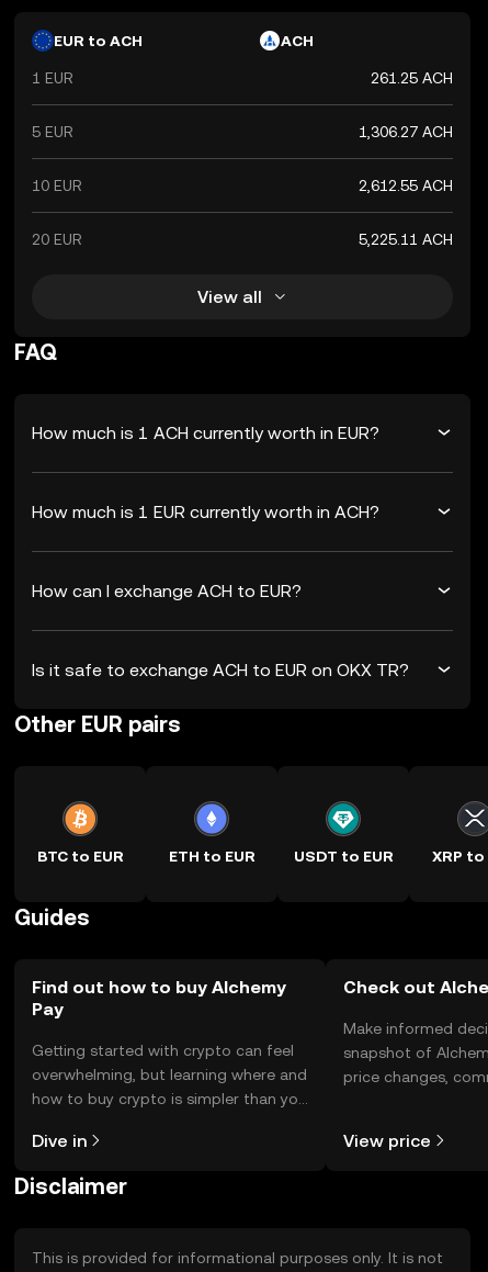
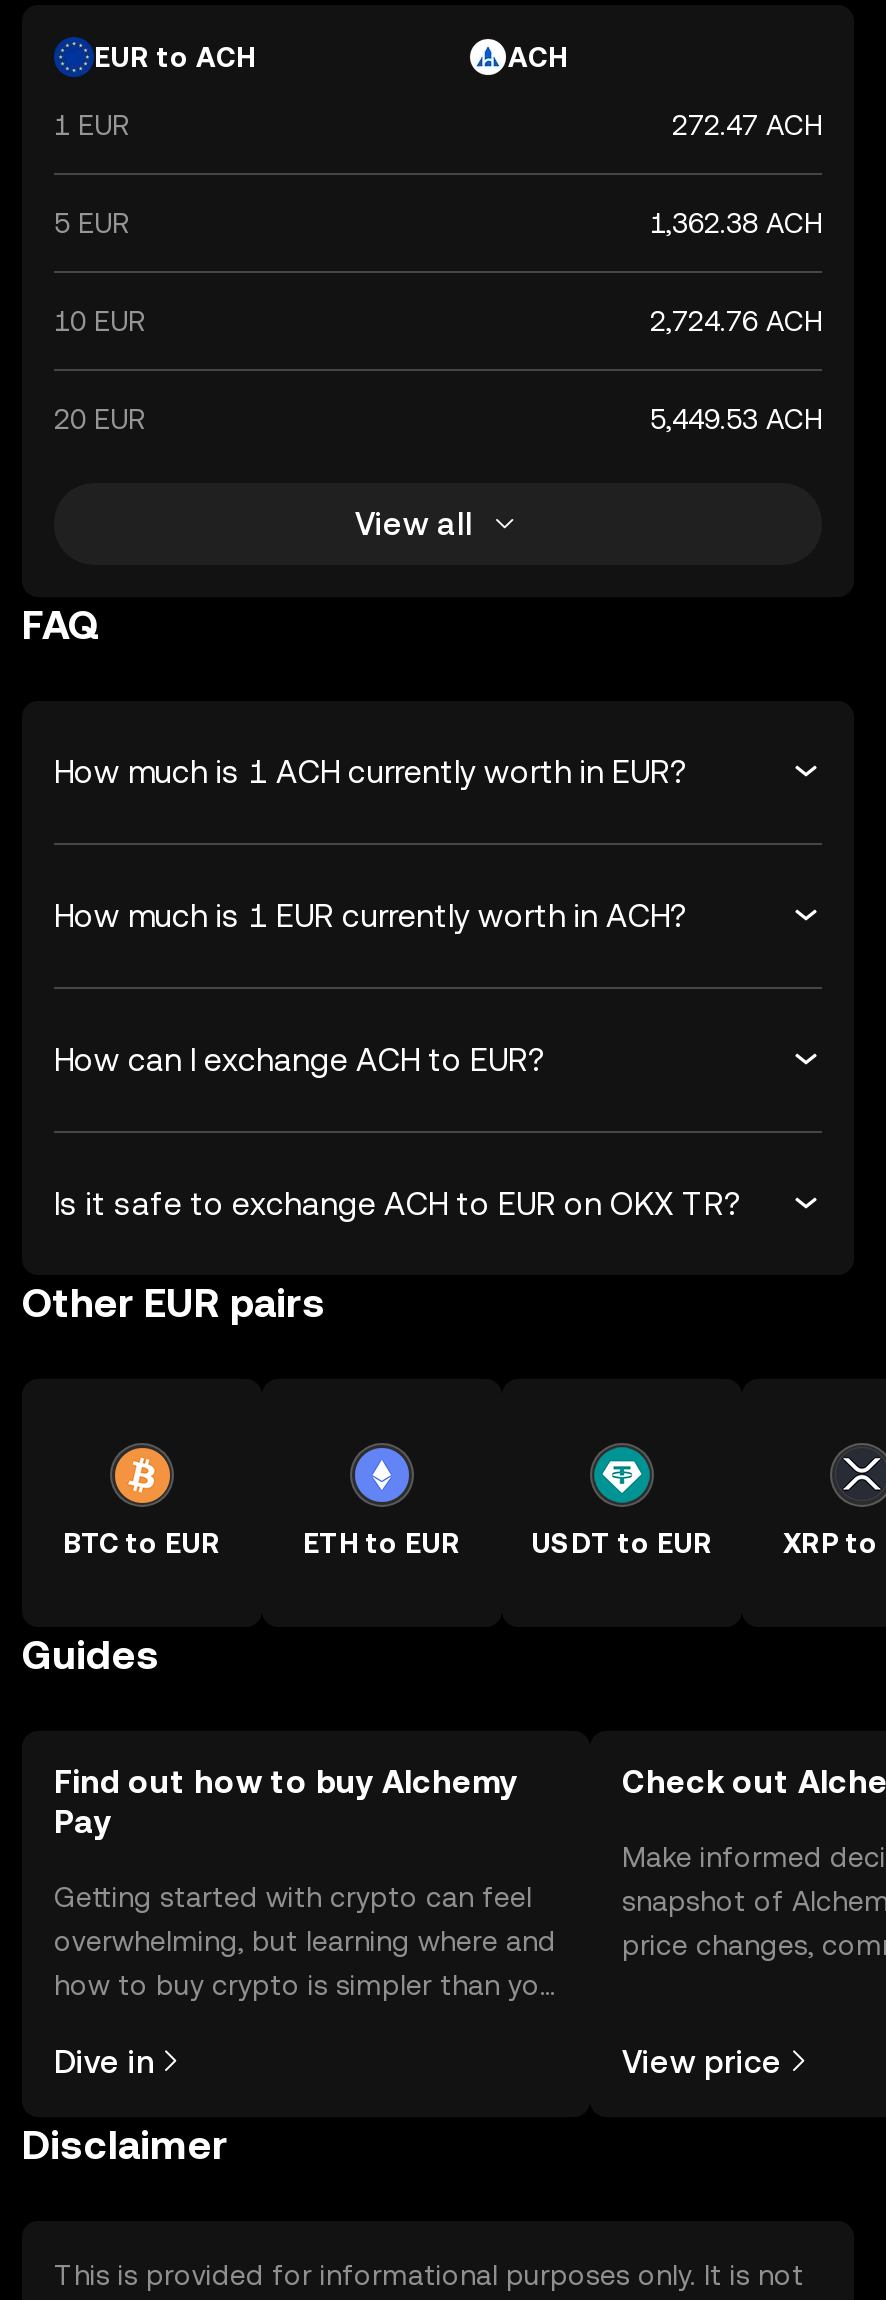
[371,69,453,87] 261.25 ACH -> [672,109,822,141] 272.47 ACH
[359,123,453,140] 1,306.27 ACH -> [650,207,822,239] 1,362.38 ACH
[359,177,453,194] 2,612.55 ACH -> [650,305,822,337] 2,724.76 ACH
[359,230,453,248] 5,225.11 ACH -> [650,403,822,435] 5,449.53 ACH

